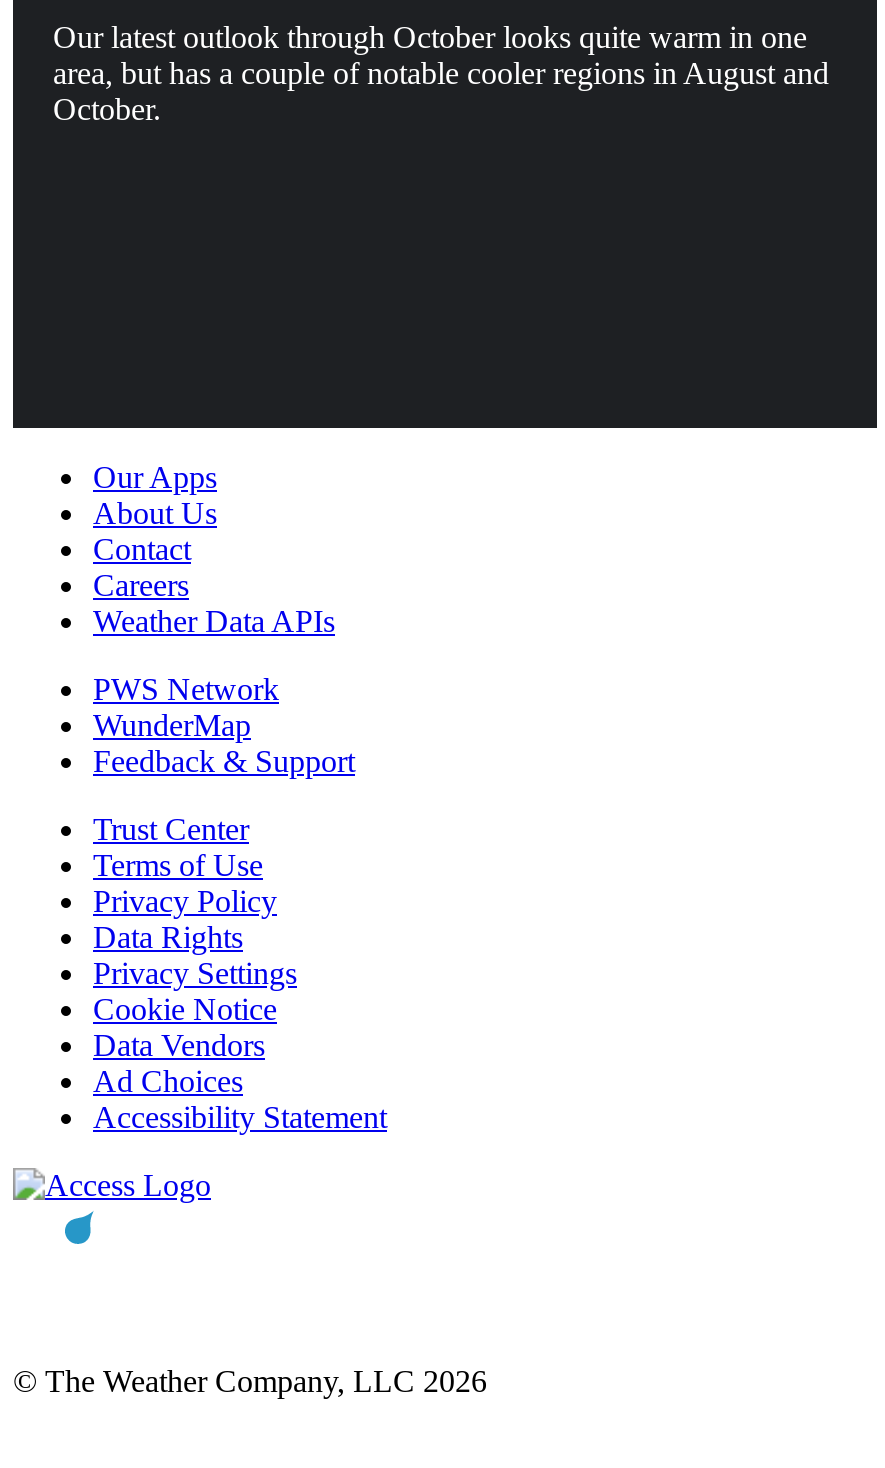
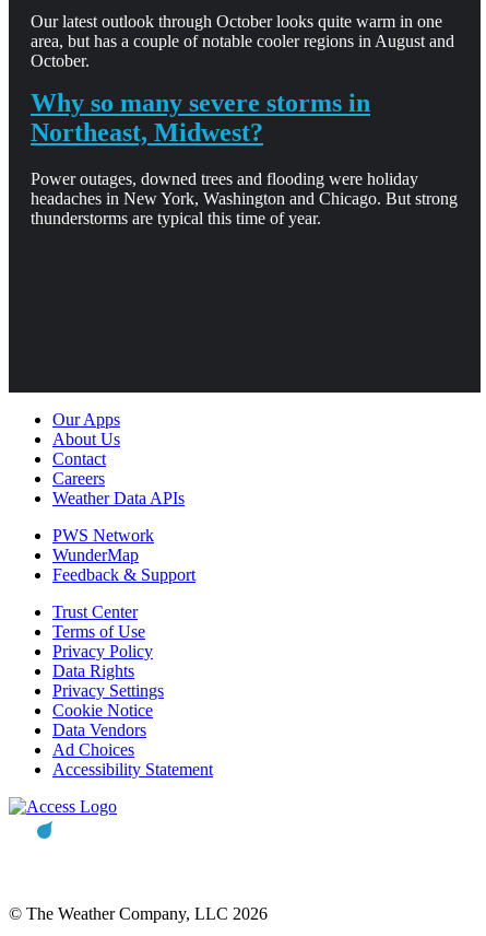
none -> [31,89,458,228] Why so many severe storms in | Northeast, Midwest? | Power outages, downed trees and flooding were holiday | headaches in New York, Washington and Chicago. But strong | thunderstorms are typical this time of year.

